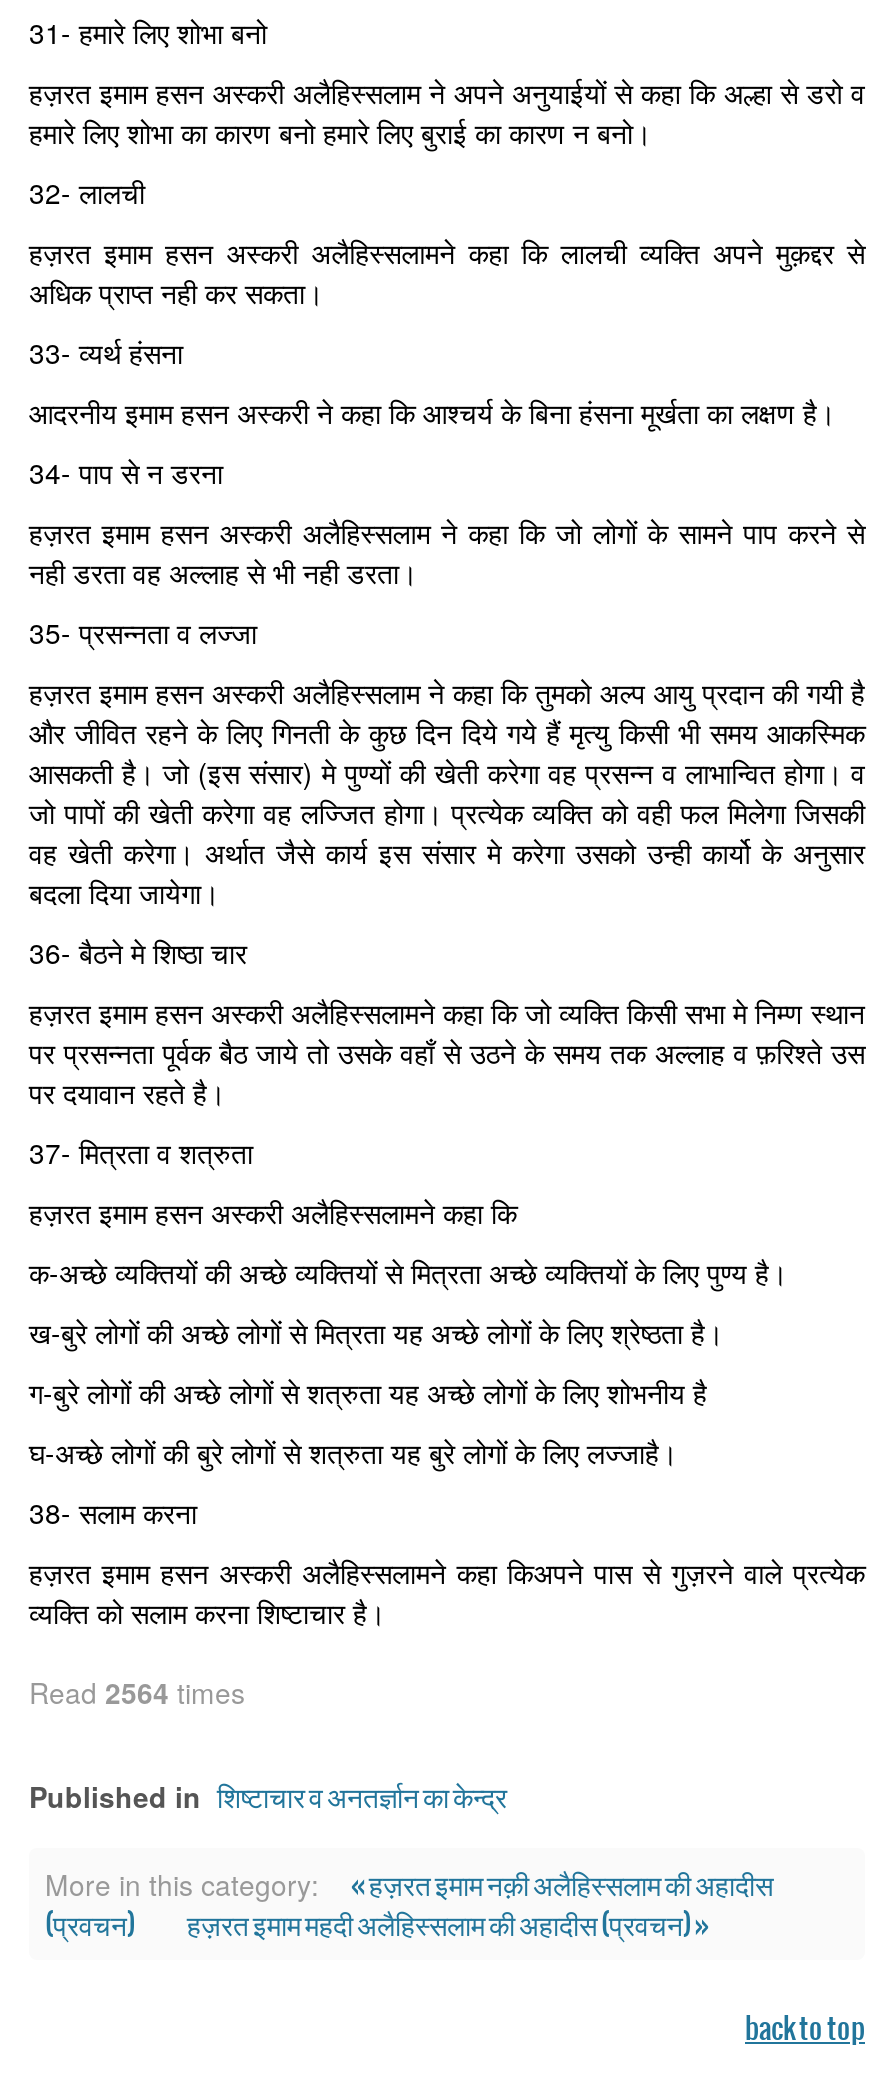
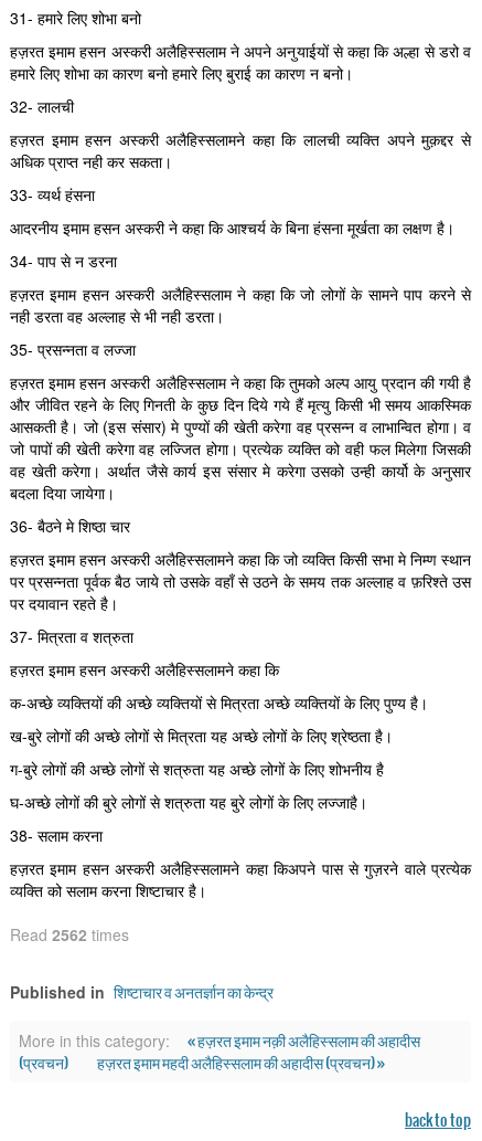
[29,1671,245,1711] Read 2564 times -> [10,923,129,945] Read 2562 times

